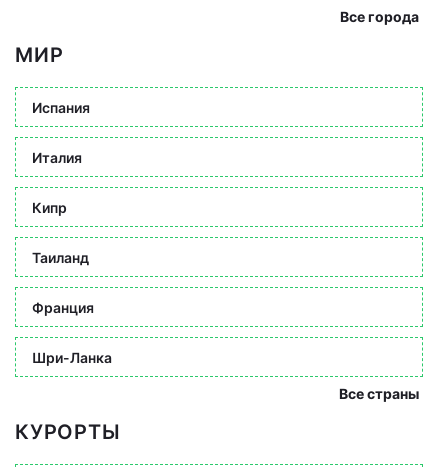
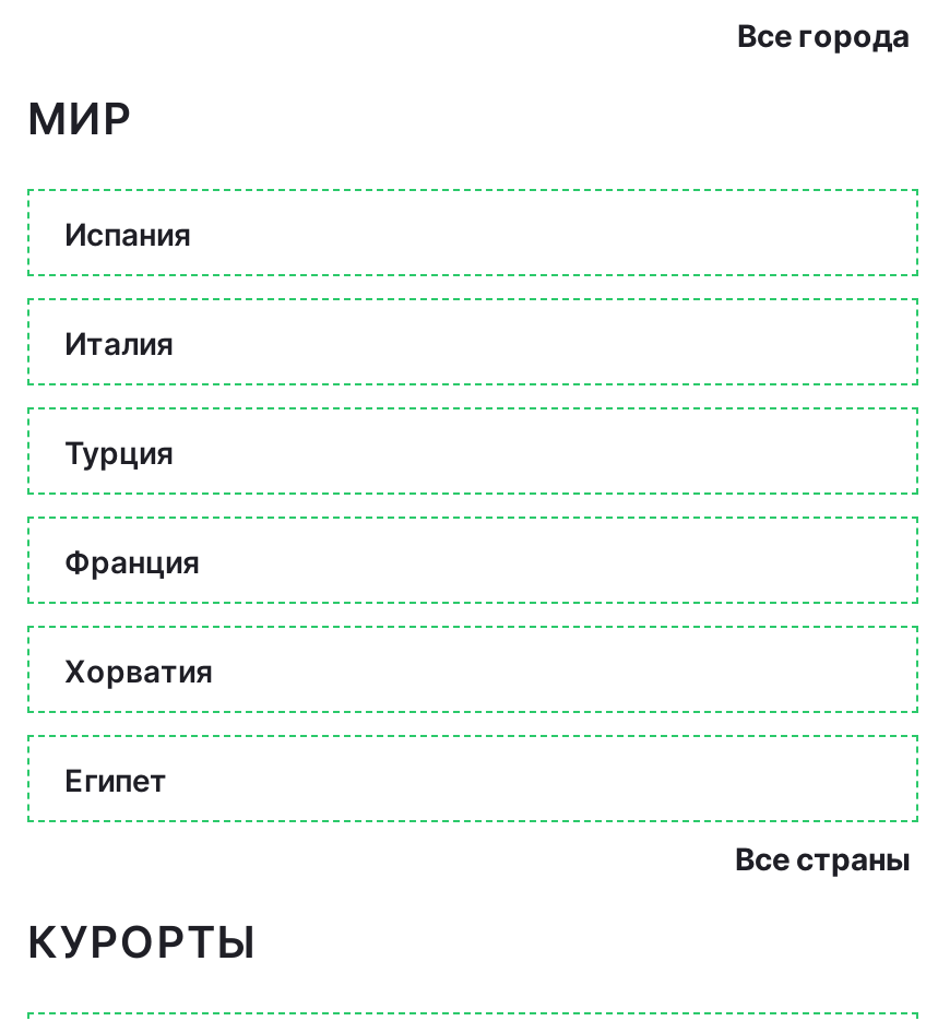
[32,198,89,265] Кипр | Таиланд -> [64,432,174,470] Турция
moved [32,298,94,315] -> [64,542,200,579]: Франция
[32,348,112,365] Шри-Ланка -> [64,651,213,797] Хорватия | Египет

